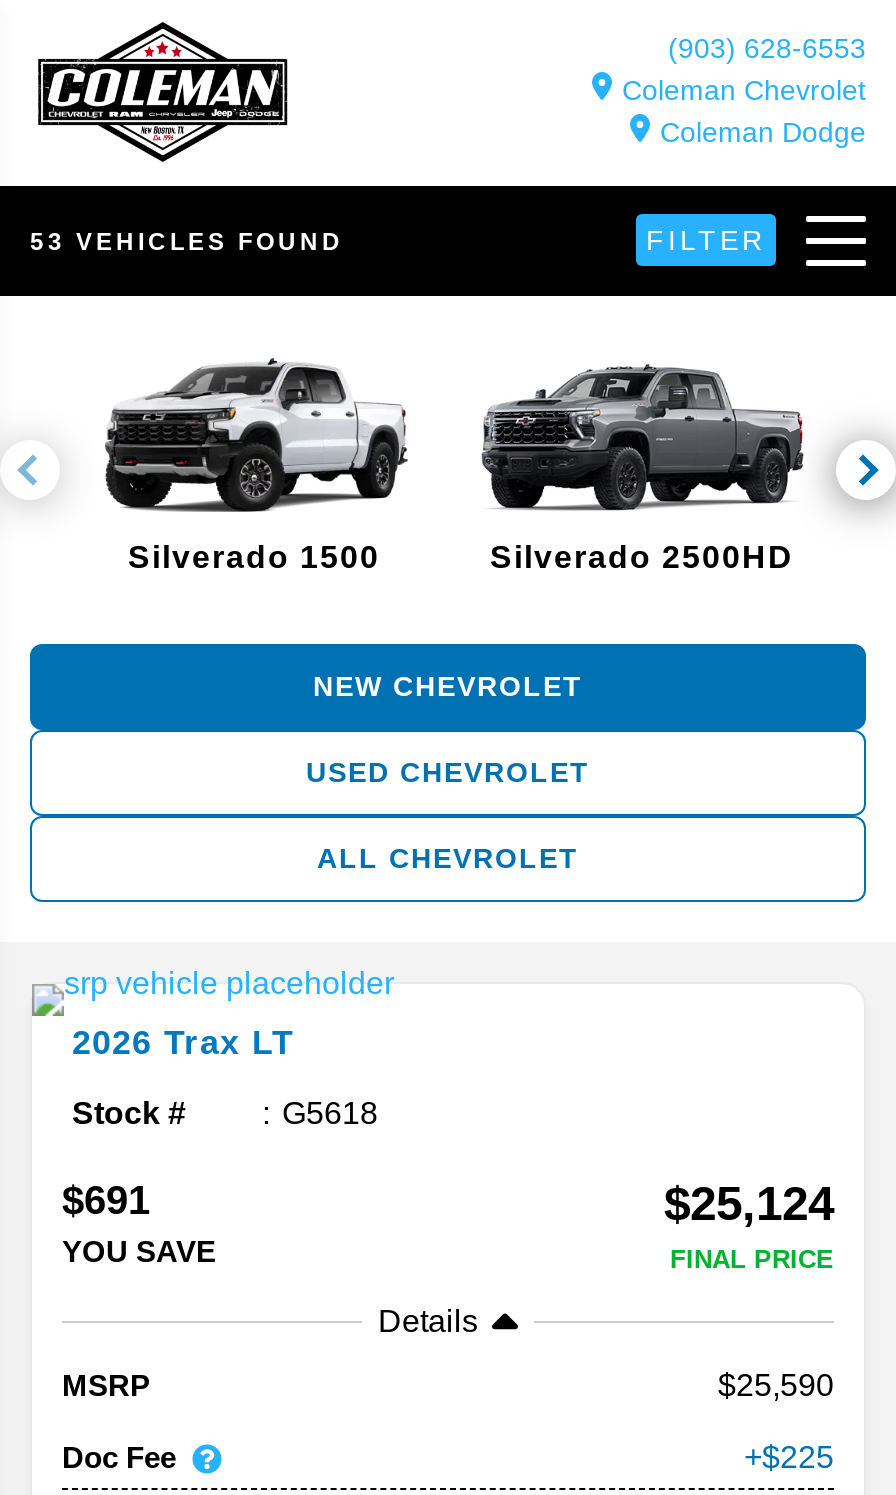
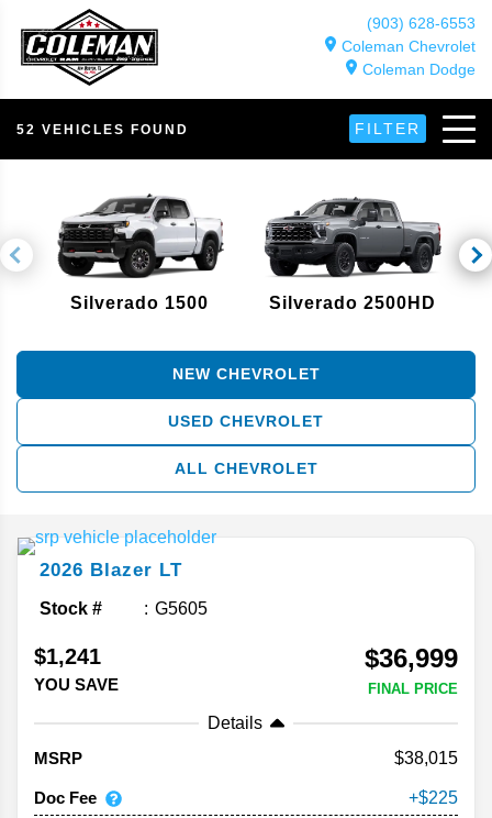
[30,229,344,257] 53 VEHICLES FOUND -> [16,123,189,138] 52 VEHICLES FOUND
[72,1024,294,1062] 2026 Trax LT -> [40,560,182,581] 2026 Blazer LT
[282,1096,378,1130] G5618 -> [155,599,208,618] G5605
[62,1179,150,1223] $691 -> [34,645,101,669] $1,241
[664,1176,834,1230] $25,124 -> [365,643,458,673] $36,999
[736,1368,834,1402] 25,590 -> [404,749,458,767] 38,015

